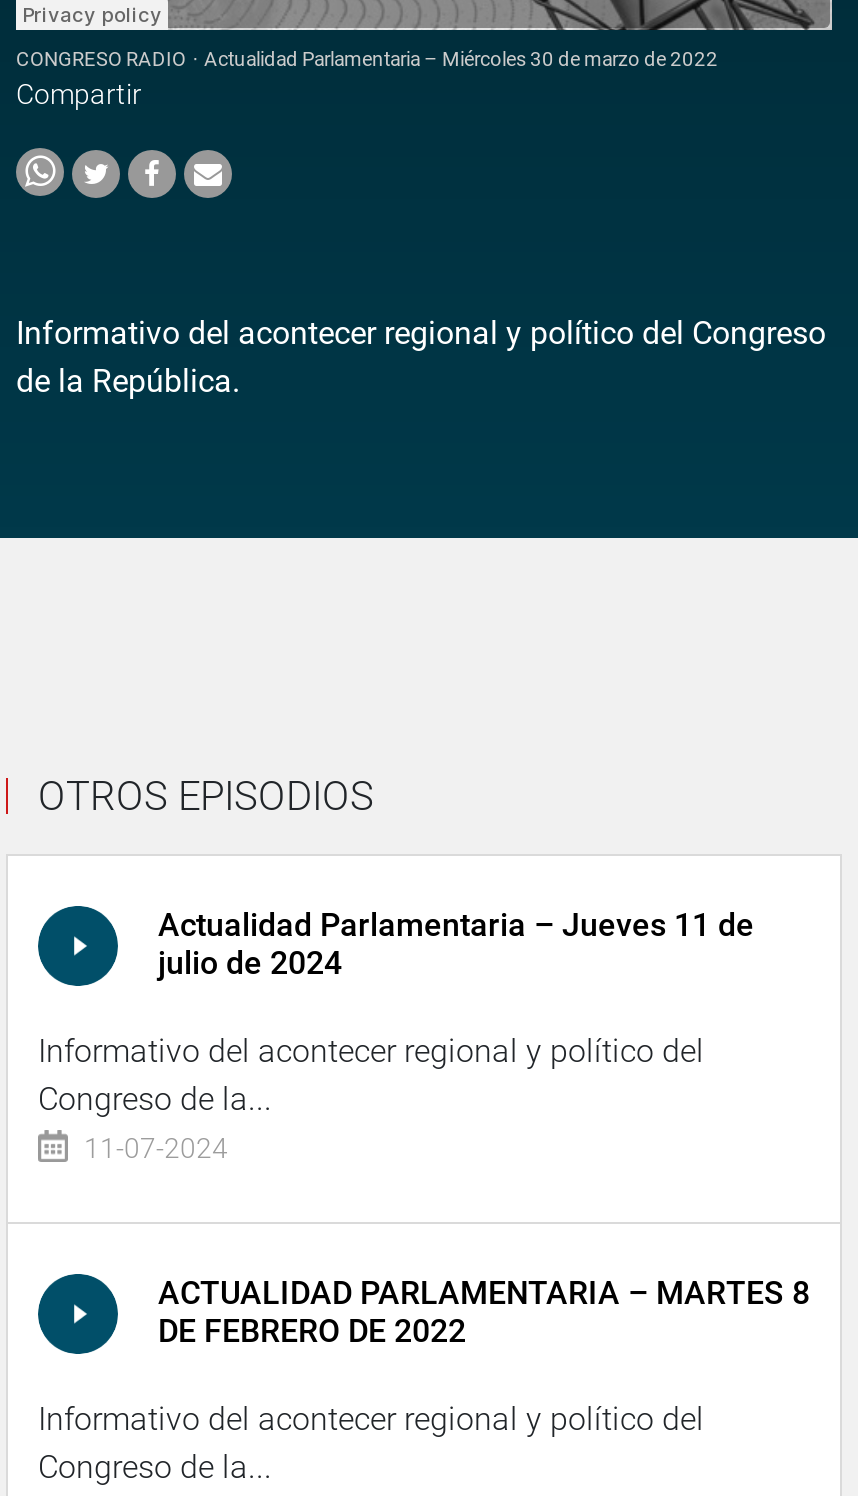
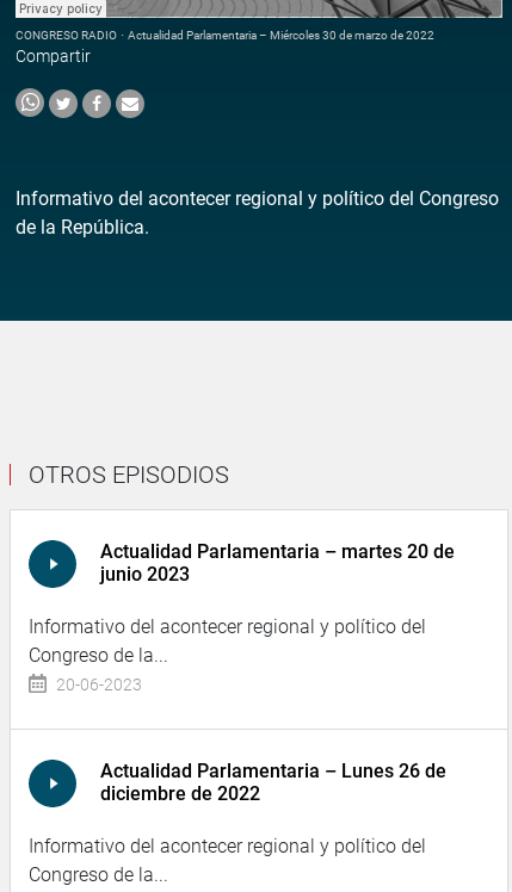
[158,906,754,982] Actualidad Parlamentaria – Jueves 11 de | julio de 2024 -> [100,540,455,586] Actualidad Parlamentaria – martes 20 de | junio 2023
[78,1132,228,1164] 11-07-2024 -> [53,675,142,694] 20-06-2023
[158,1274,810,1350] ACTUALIDAD PARLAMENTARIA – MARTES 8 | DE FEBRERO DE 2022 -> [100,760,446,805] Actualidad Parlamentaria – Lunes 26 de | diciembre de 2022

